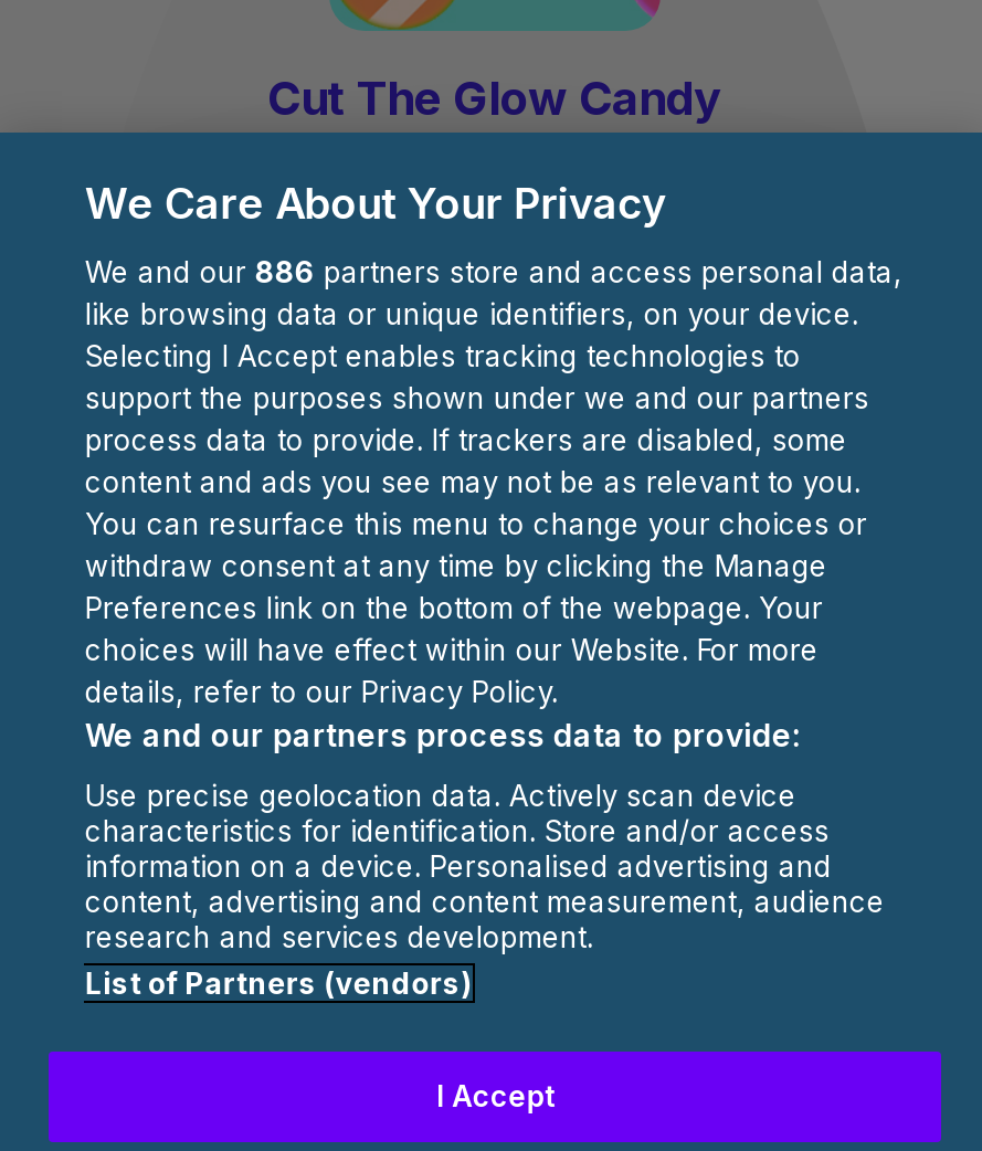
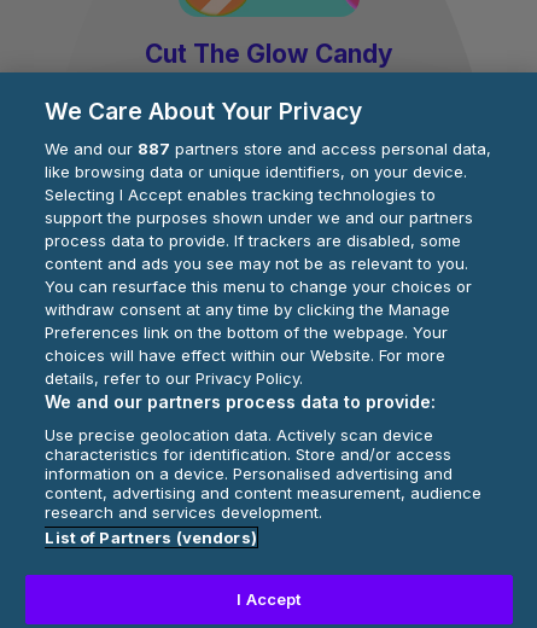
[85,254,902,289] We and our 886 partners store and access personal data, -> [45,139,492,158] We and our 887 partners store and access personal data,

